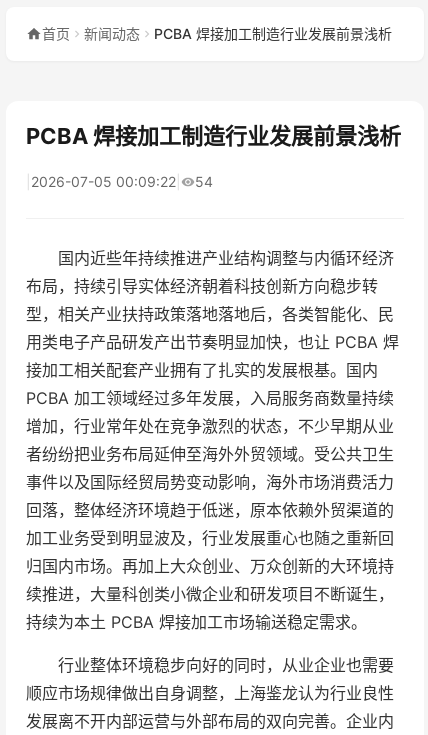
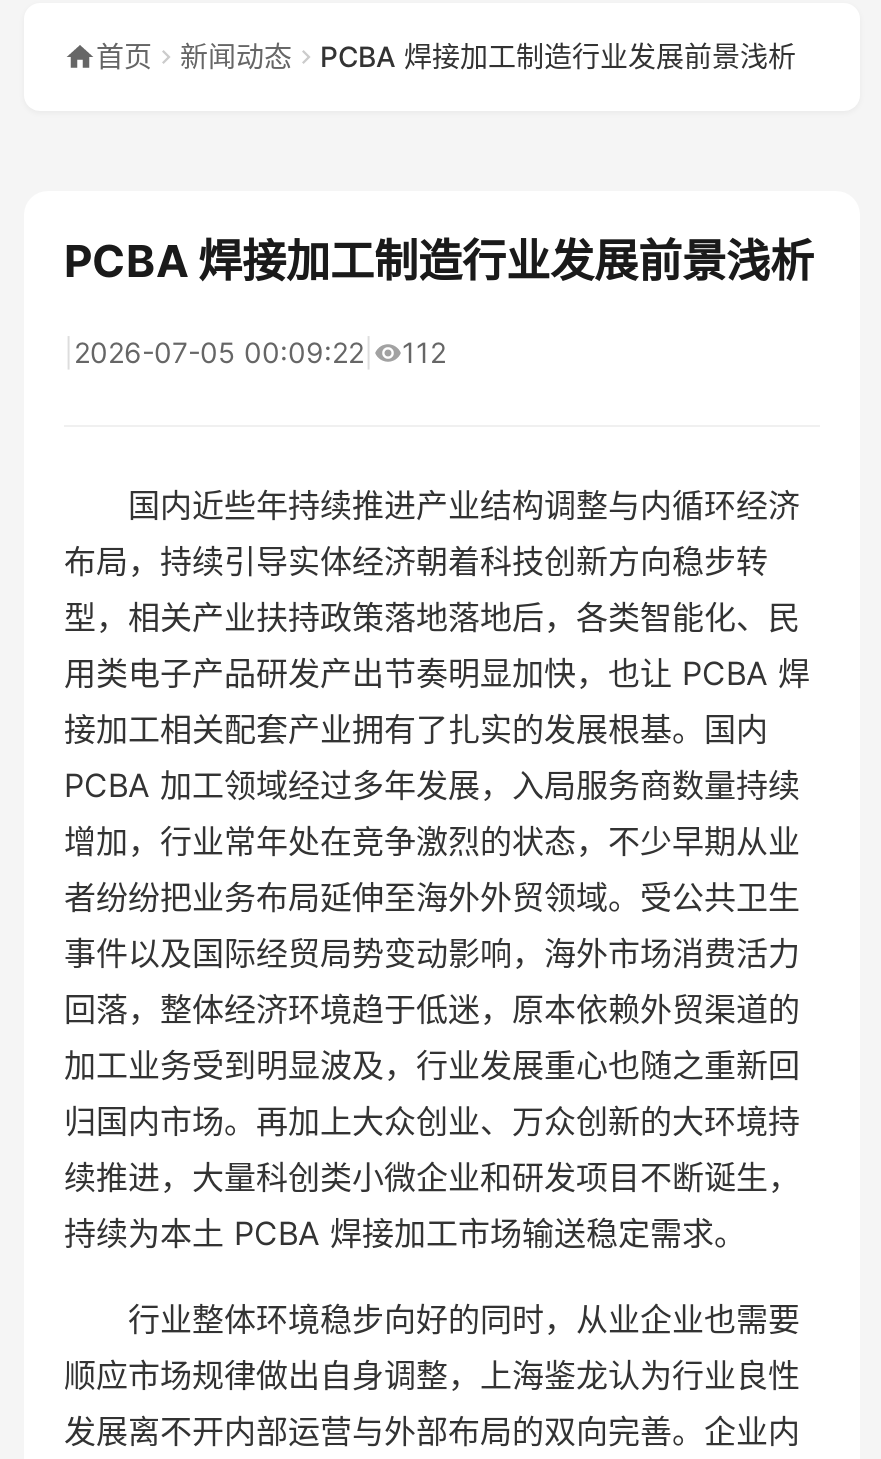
[195,173,213,190] 54 -> [402,335,446,369] 112

